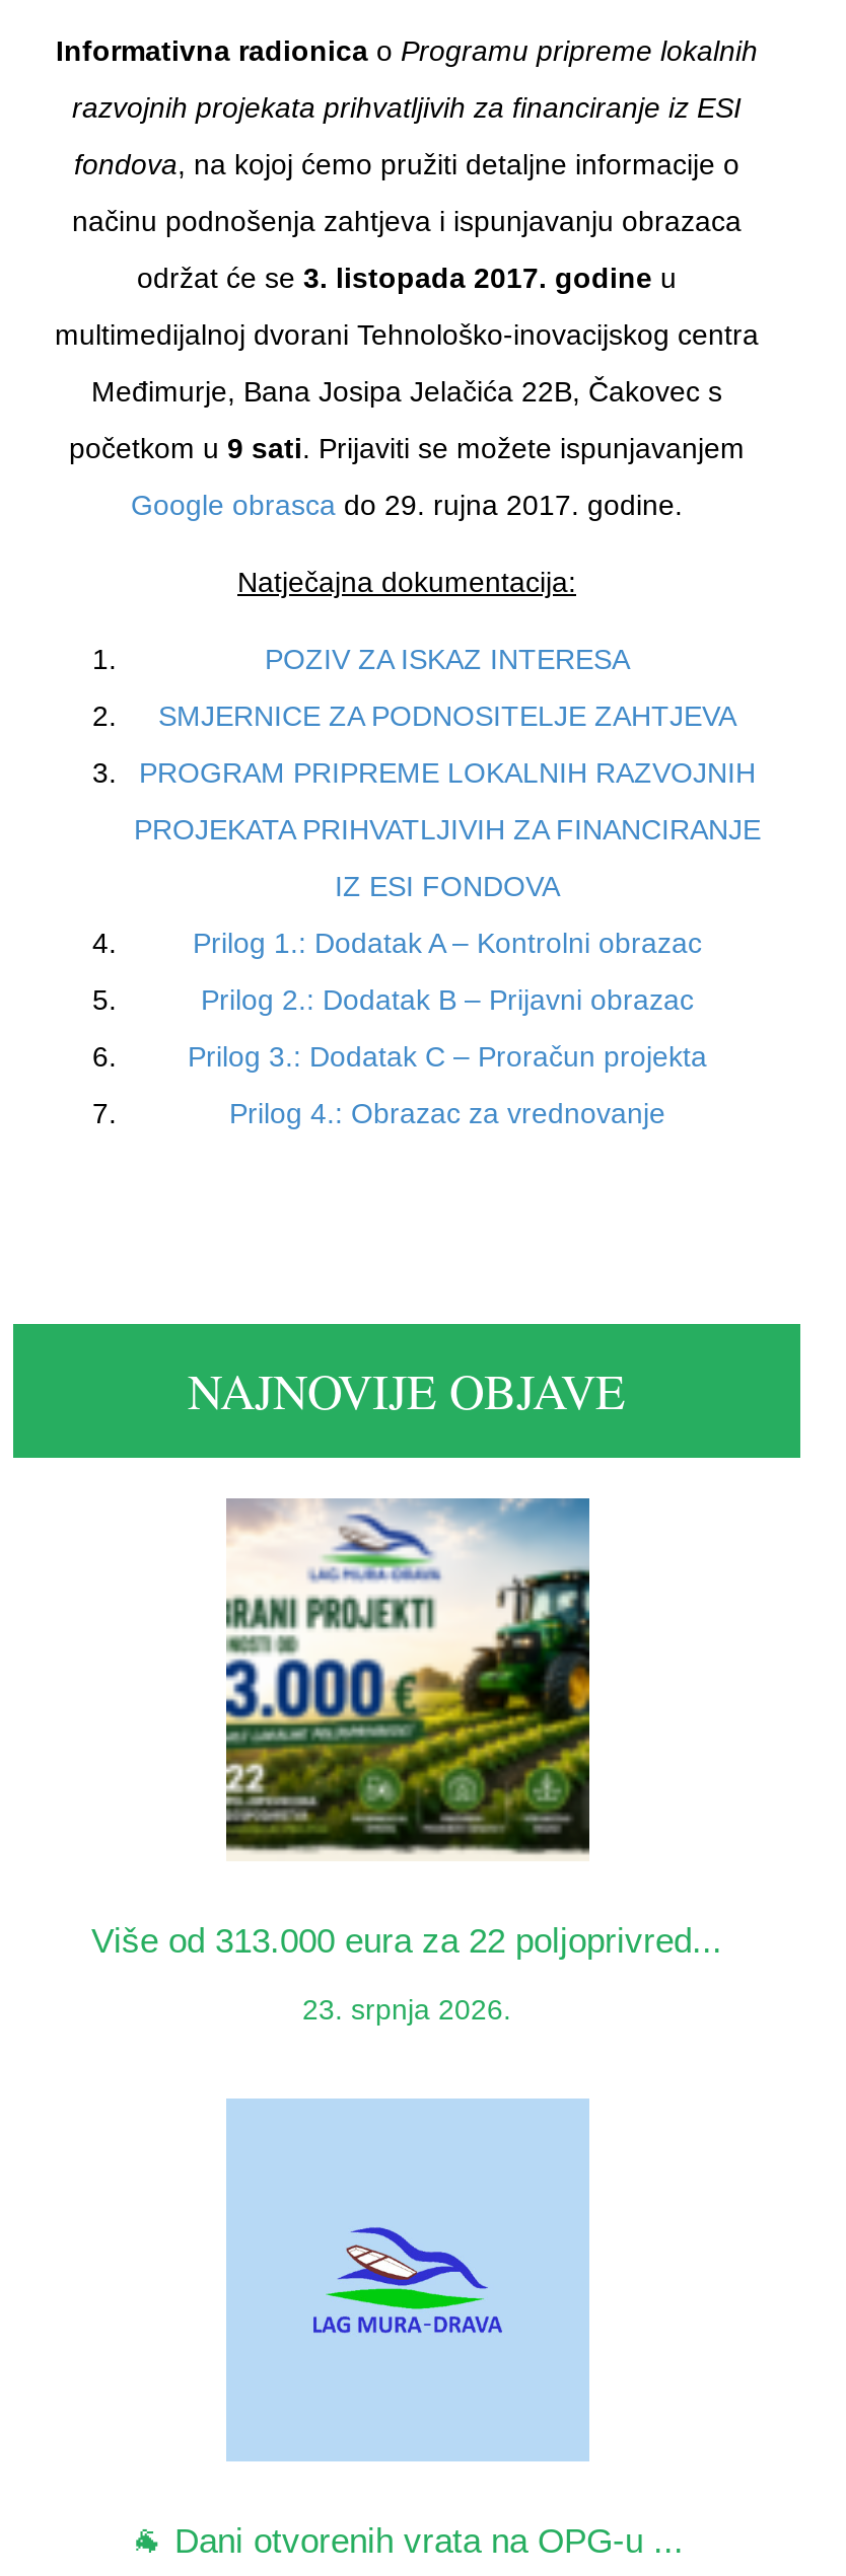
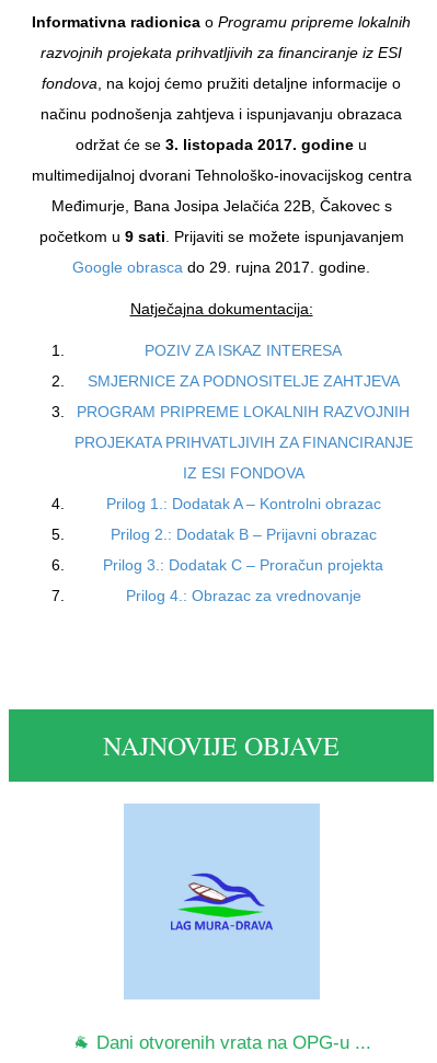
[91,1498,722,2024] [image] | Više od 313.000 eura za 22 poljoprivred... | 23. srpnja 2026. -> none

